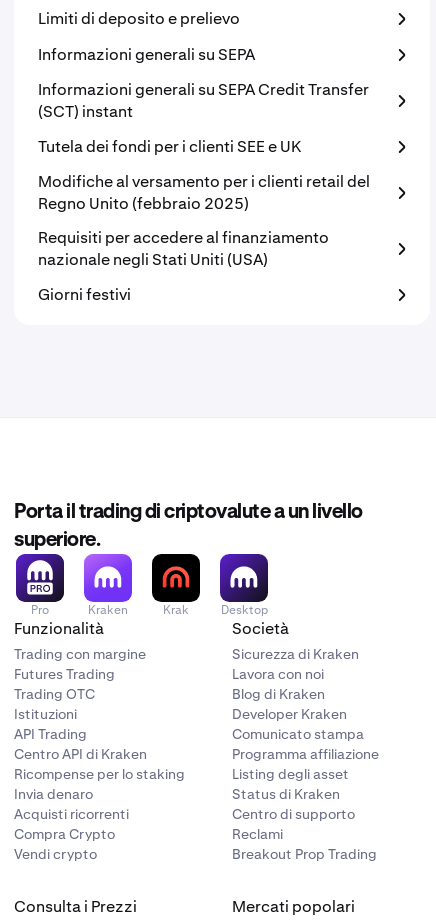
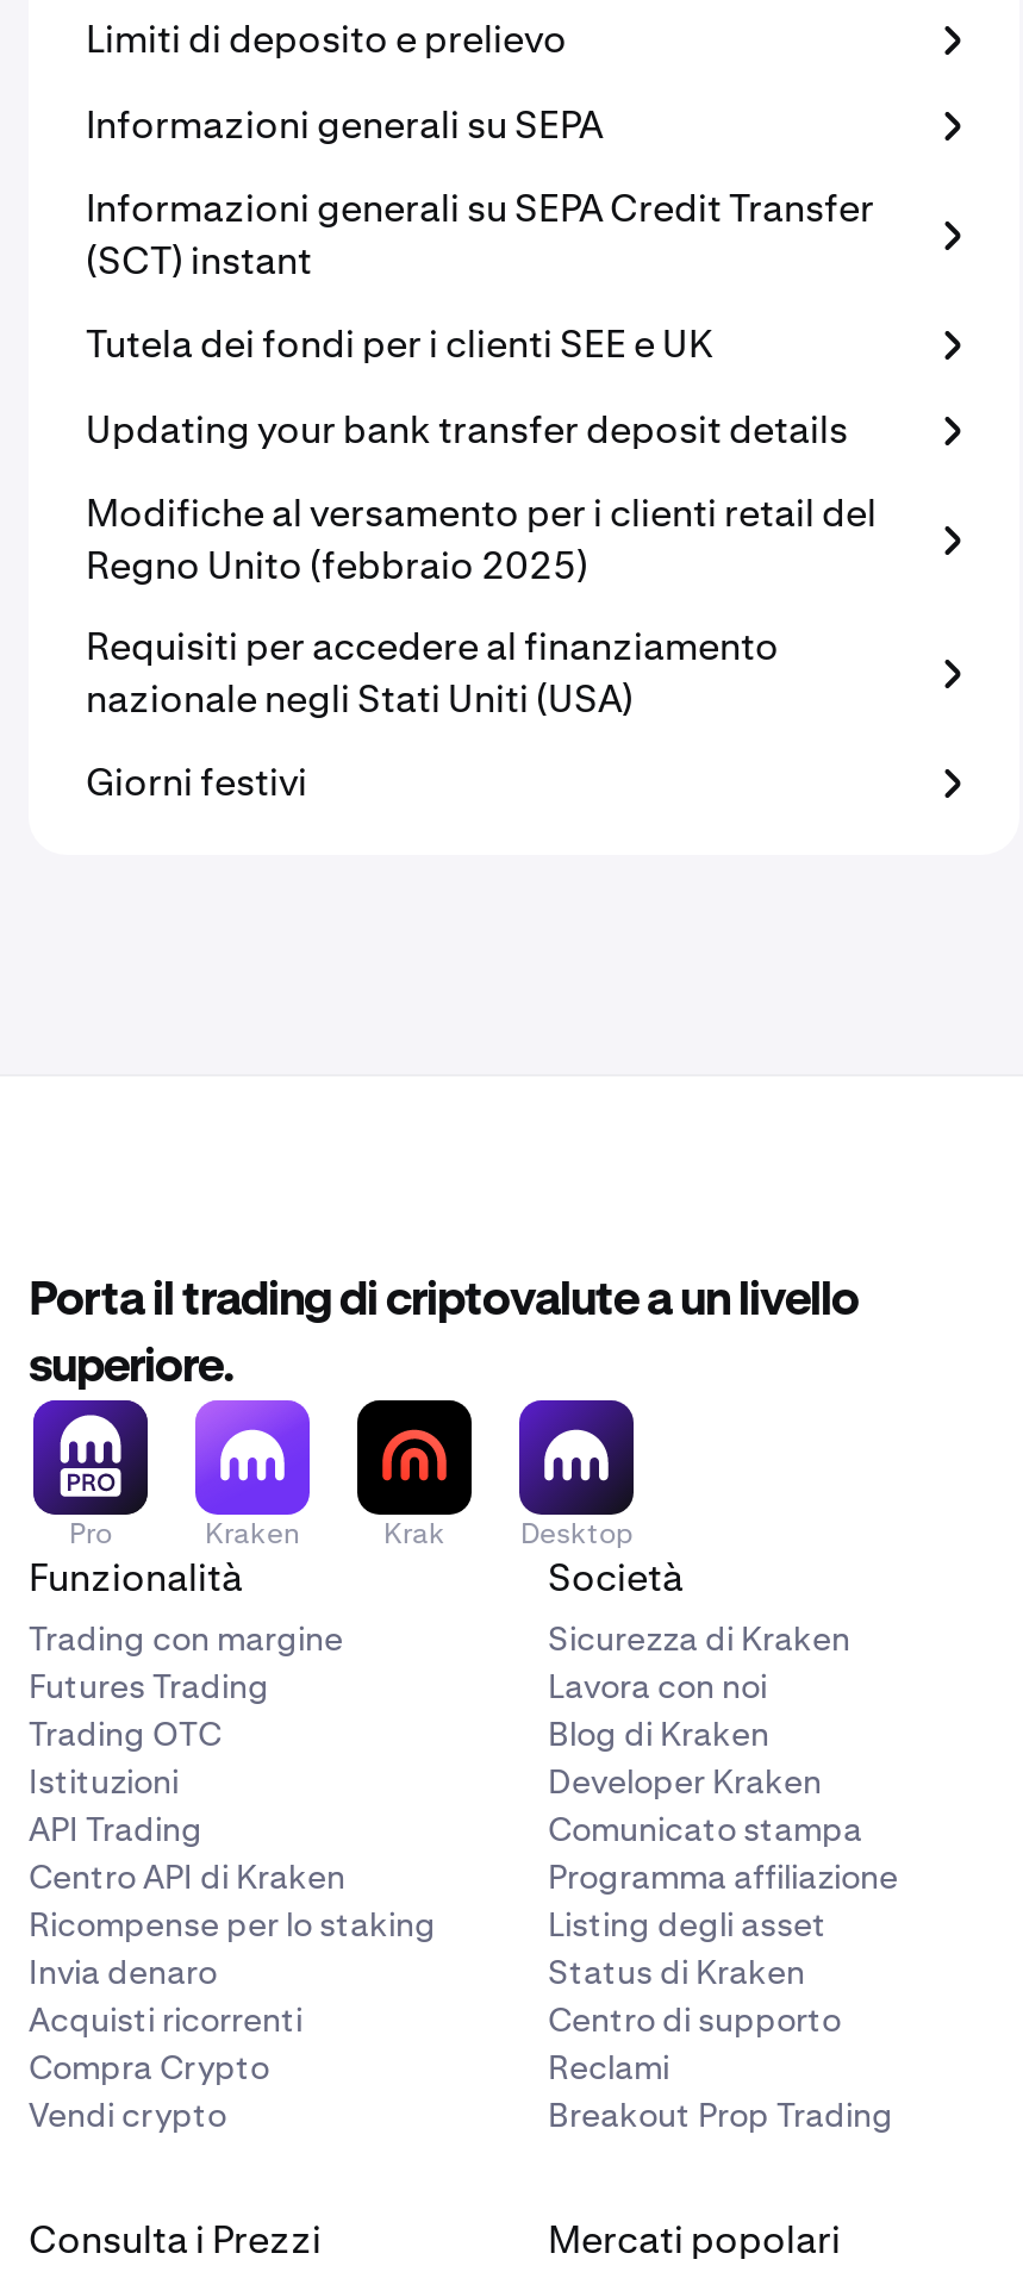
none -> [86,405,848,455] Updating your bank transfer deposit details

